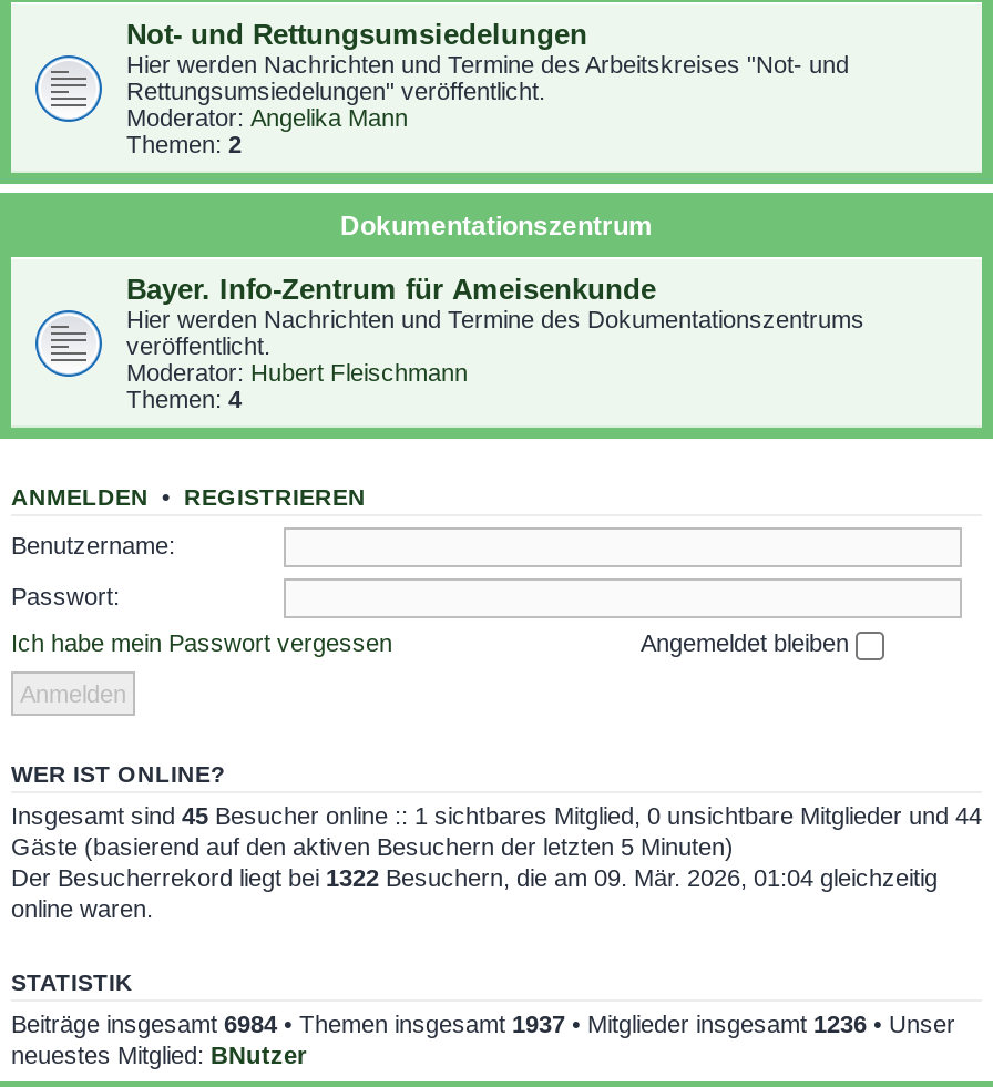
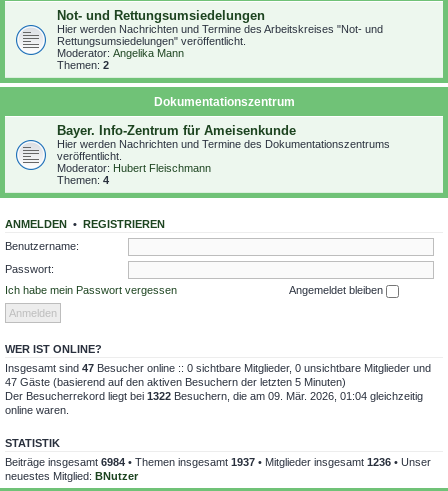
[11,801,982,859] Insgesamt sind 45 Besucher online :: 1 sichtbares Mitglied, 0 unsichtbare Mitglieder und 44 | Gäste (basierend auf den aktiven Besuchern der letzten 5 Minuten) -> [5,362,431,388] Insgesamt sind 47 Besucher online :: 0 sichtbare Mitglieder, 0 unsichtbare Mitglieder und | 47 Gäste (basierend auf den aktiven Besuchern der letzten 5 Minuten)

